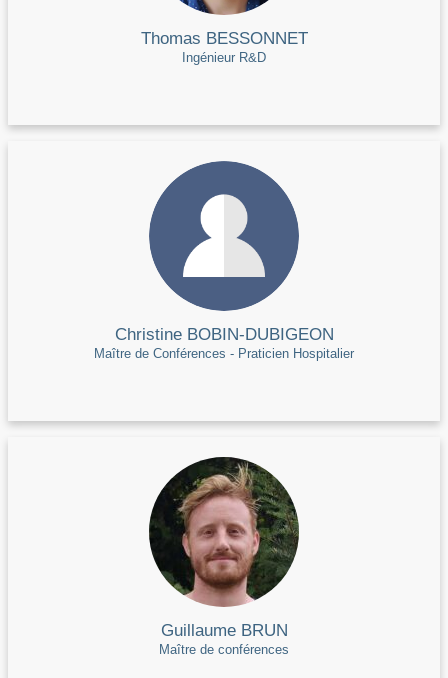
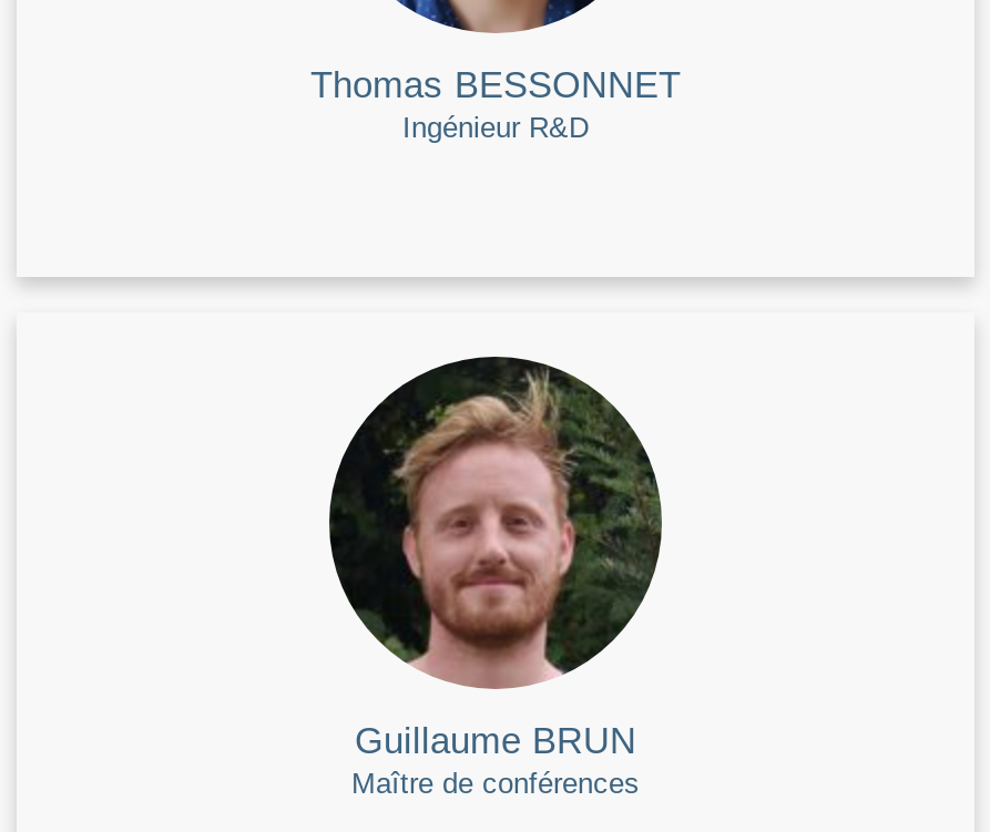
[94,160,354,361] [image] | Christine BOBIN-DUBIGEON | Maître de Conférences - Praticien Hospitalier -> none

